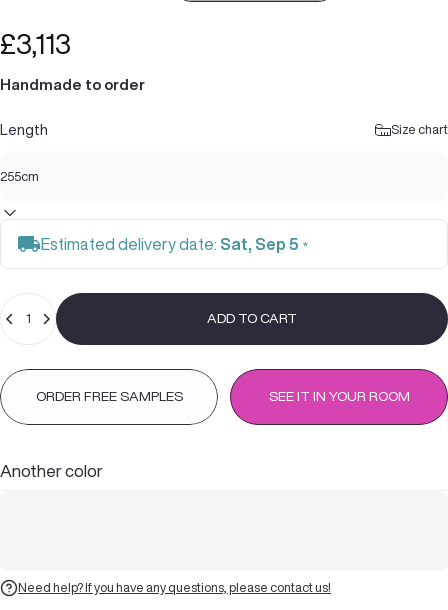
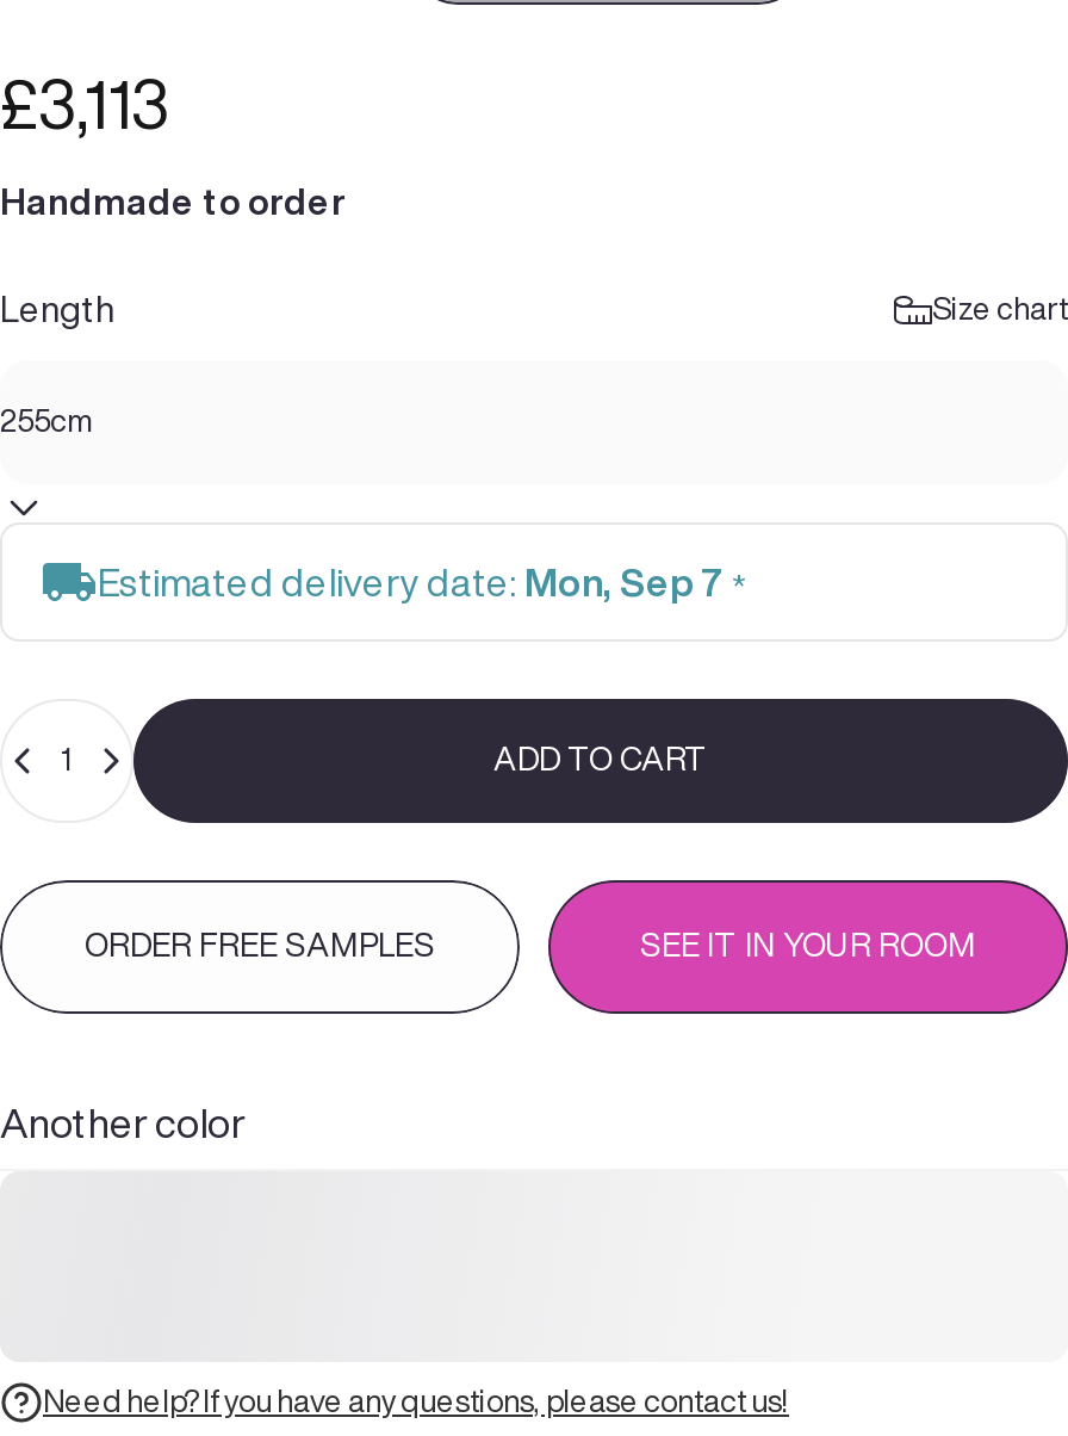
[41,236,308,252] Estimated delivery date: Sat, Sep 5 * -> [98,562,746,600] Estimated delivery date: Mon, Sep 7 *

